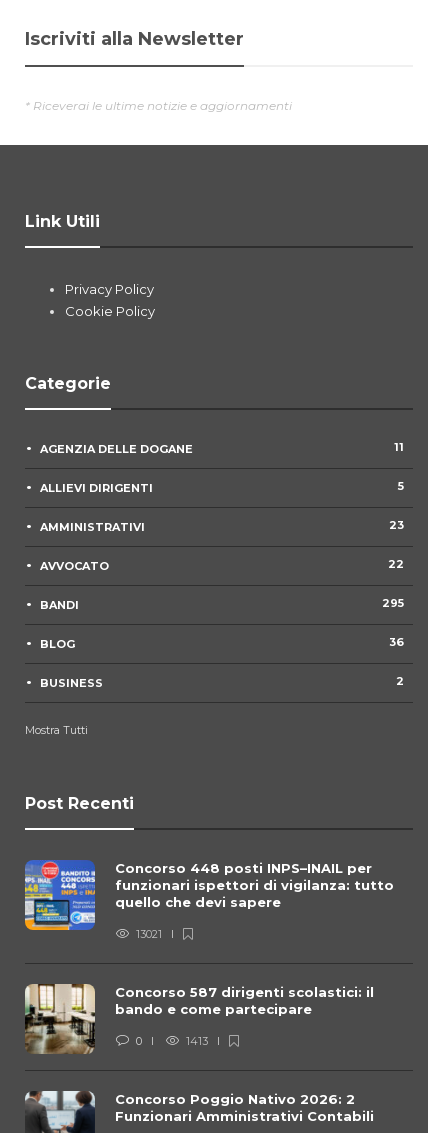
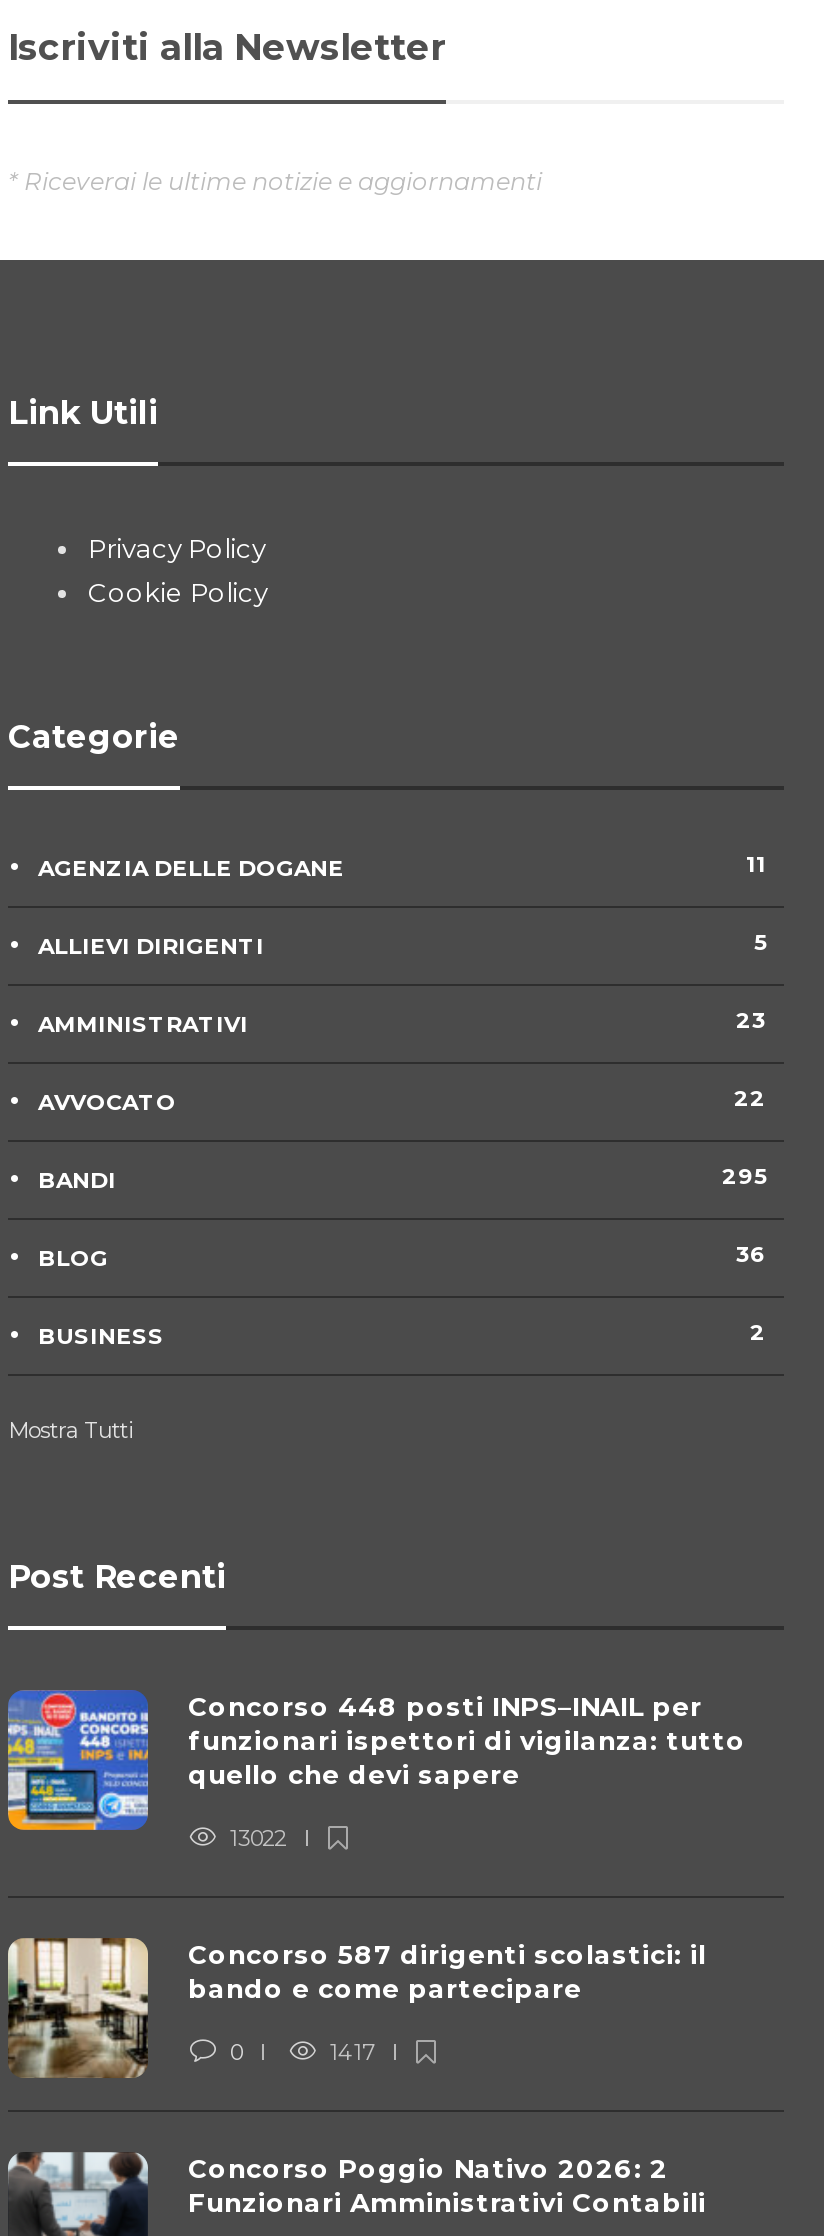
[133,927,162,941] 13021 -> [224,1824,286,1852] 13022
[183,1034,208,1048] 1413 -> [324,2038,374,2066] 1417

